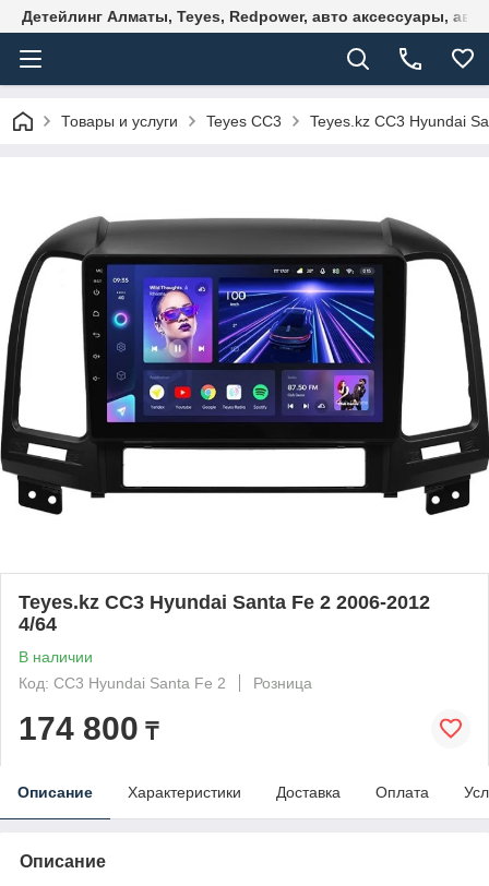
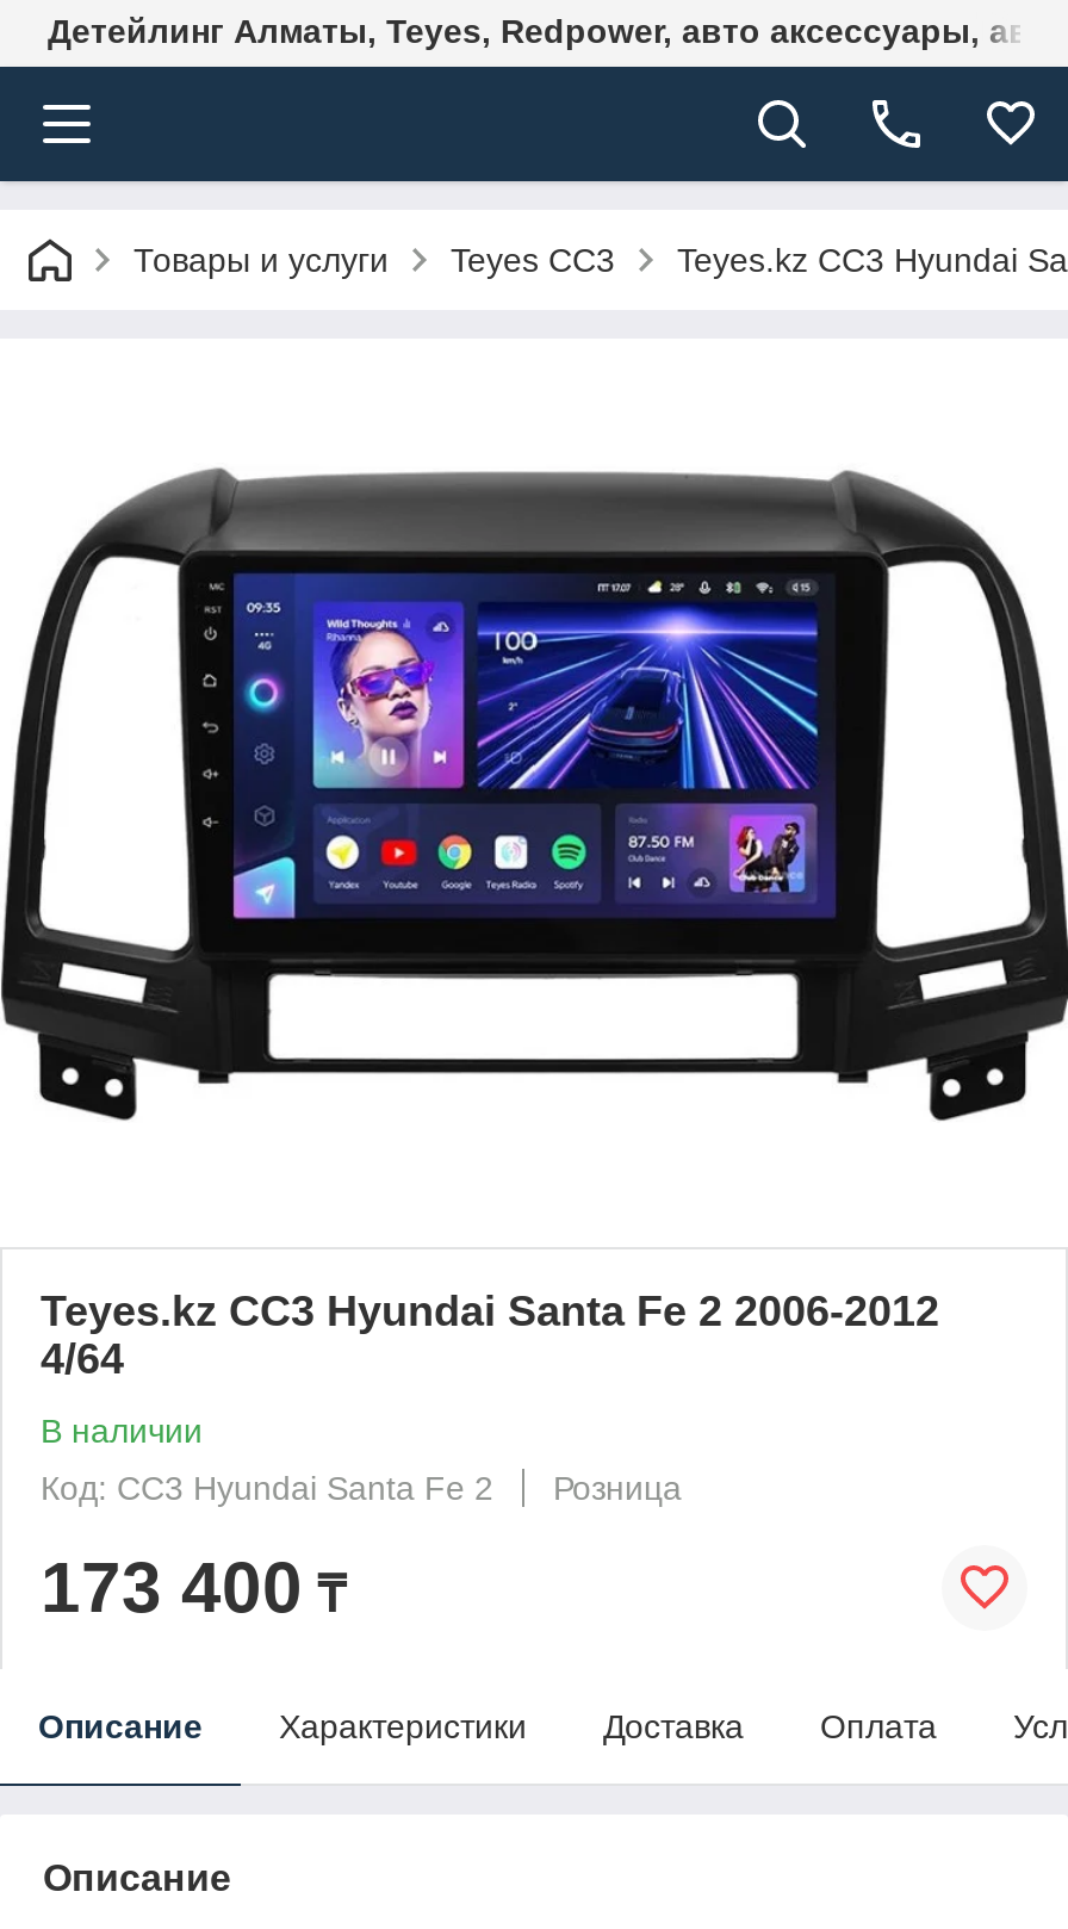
[19,710,158,746] 174 800 ₸ -> [41,1547,346,1626] 173 400 ₸

